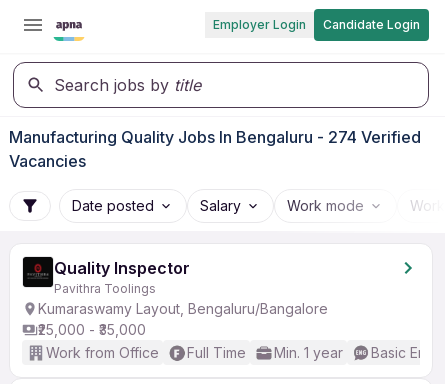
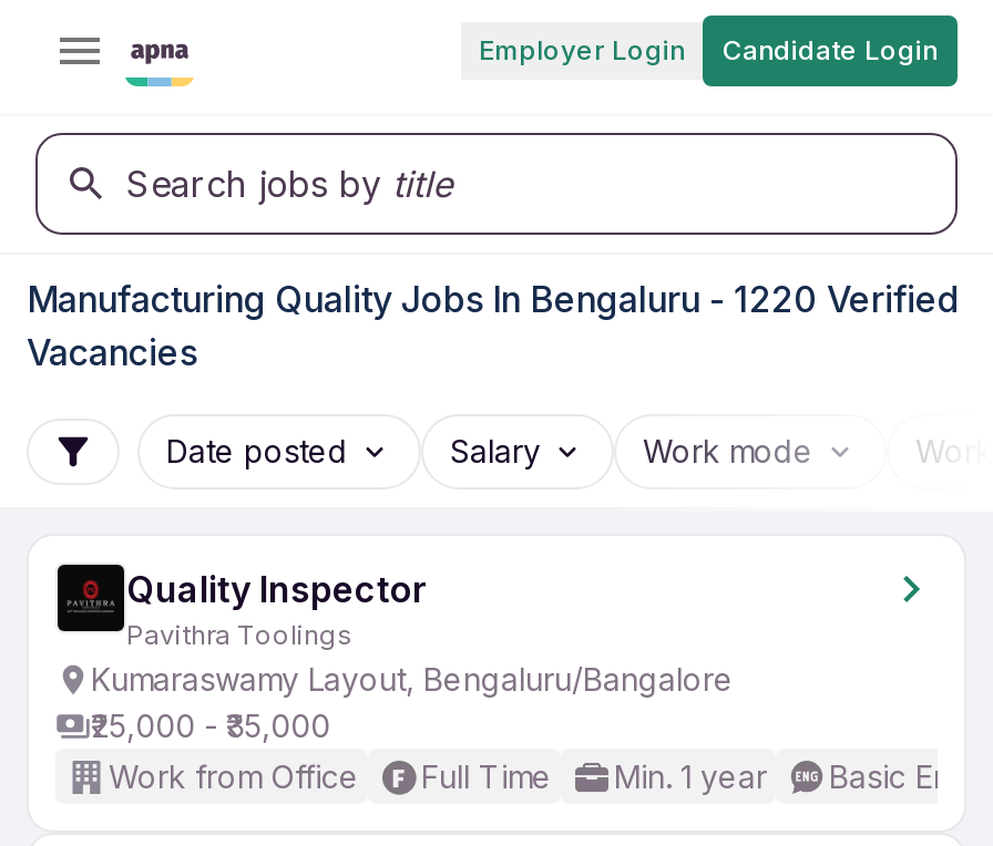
[9,127,421,147] Manufacturing Quality Jobs In Bengaluru - 274 Verified -> [27,277,960,321] Manufacturing Quality Jobs In Bengaluru - 1220 Verified

